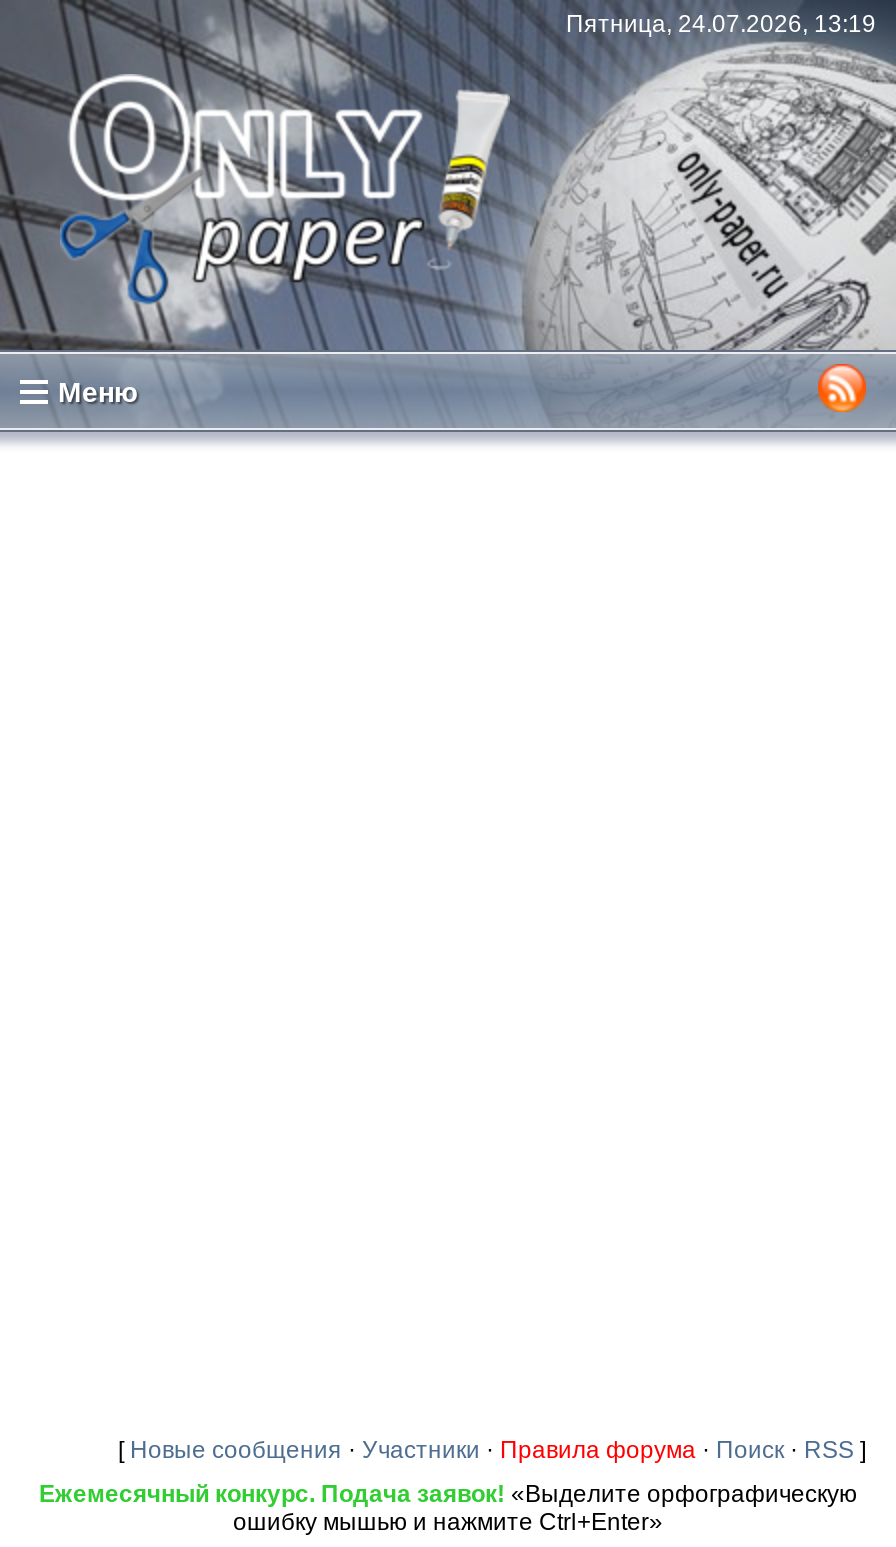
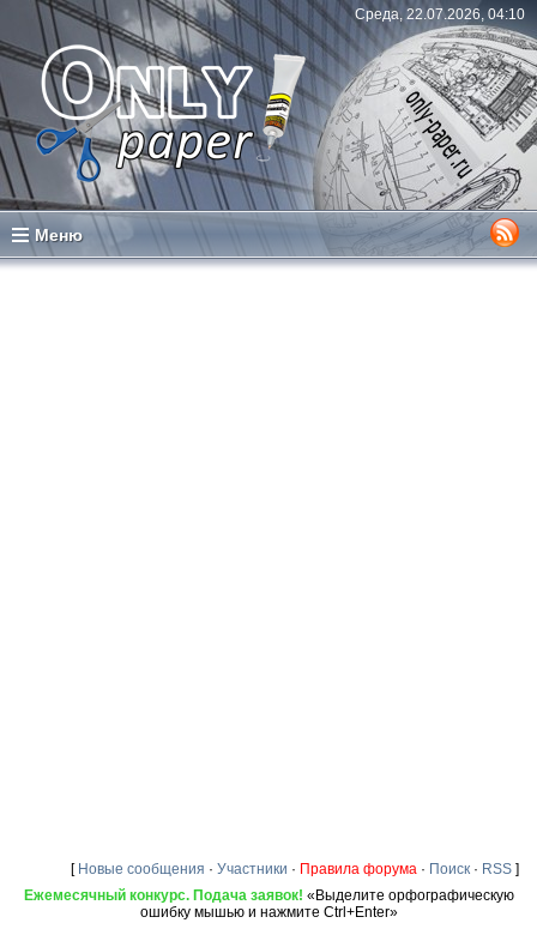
[566,10,876,38] Пятница, 24.07.2026, 13:19 -> [355,6,525,23] Среда, 22.07.2026, 04:10

